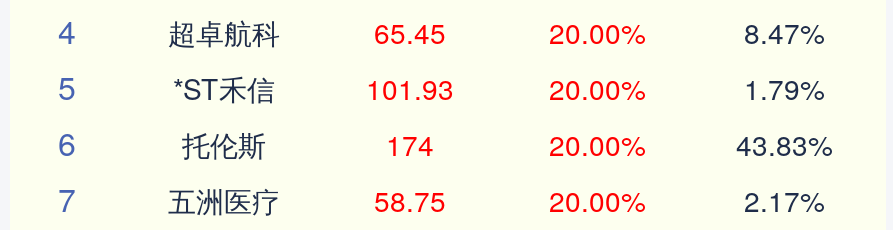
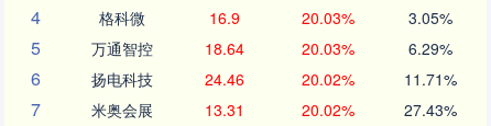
[168,12,824,52] 超卓航科 | 65.45 | 20.00% | 8.47% -> [99,7,452,28] 格科微 | 16.9 | 20.03% | 3.05%
[173,68,824,108] *ST禾信 | 101.93 | 20.00% | 1.79% -> [91,37,452,59] 万通智控 | 18.64 | 20.03% | 6.29%
[182,124,832,164] 托伦斯 | 174 | 20.00% | 43.83% -> [91,68,457,90] 扬电科技 | 24.46 | 20.02% | 11.71%
[168,180,824,220] 五洲医疗 | 58.75 | 20.00% | 2.17% -> [91,99,457,121] 米奥会展 | 13.31 | 20.02% | 27.43%

